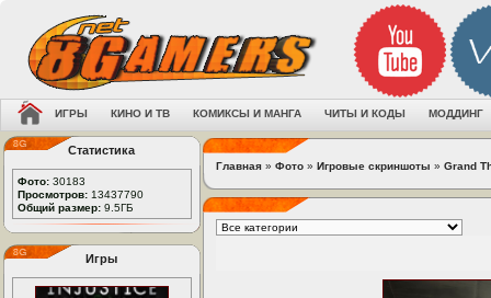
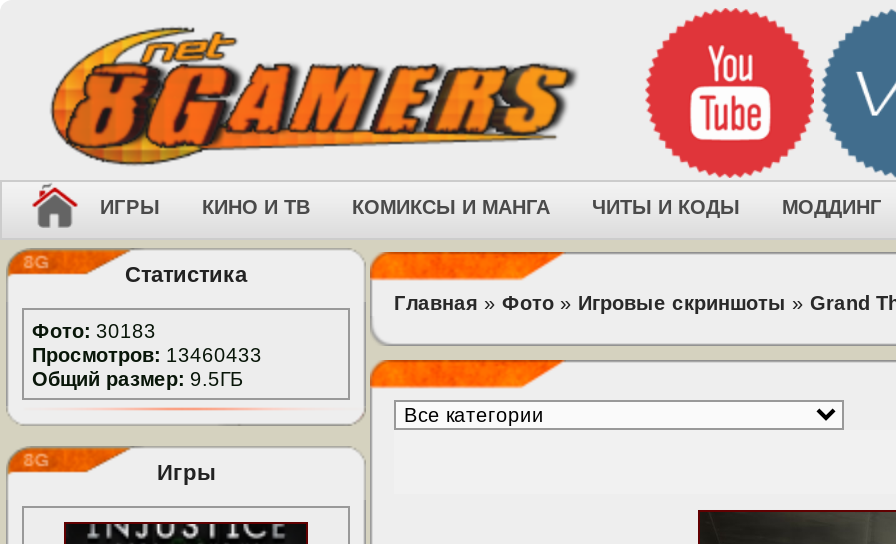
[18,188,144,200] Просмотров: 13437790 -> [32,344,262,366] Просмотров: 13460433

